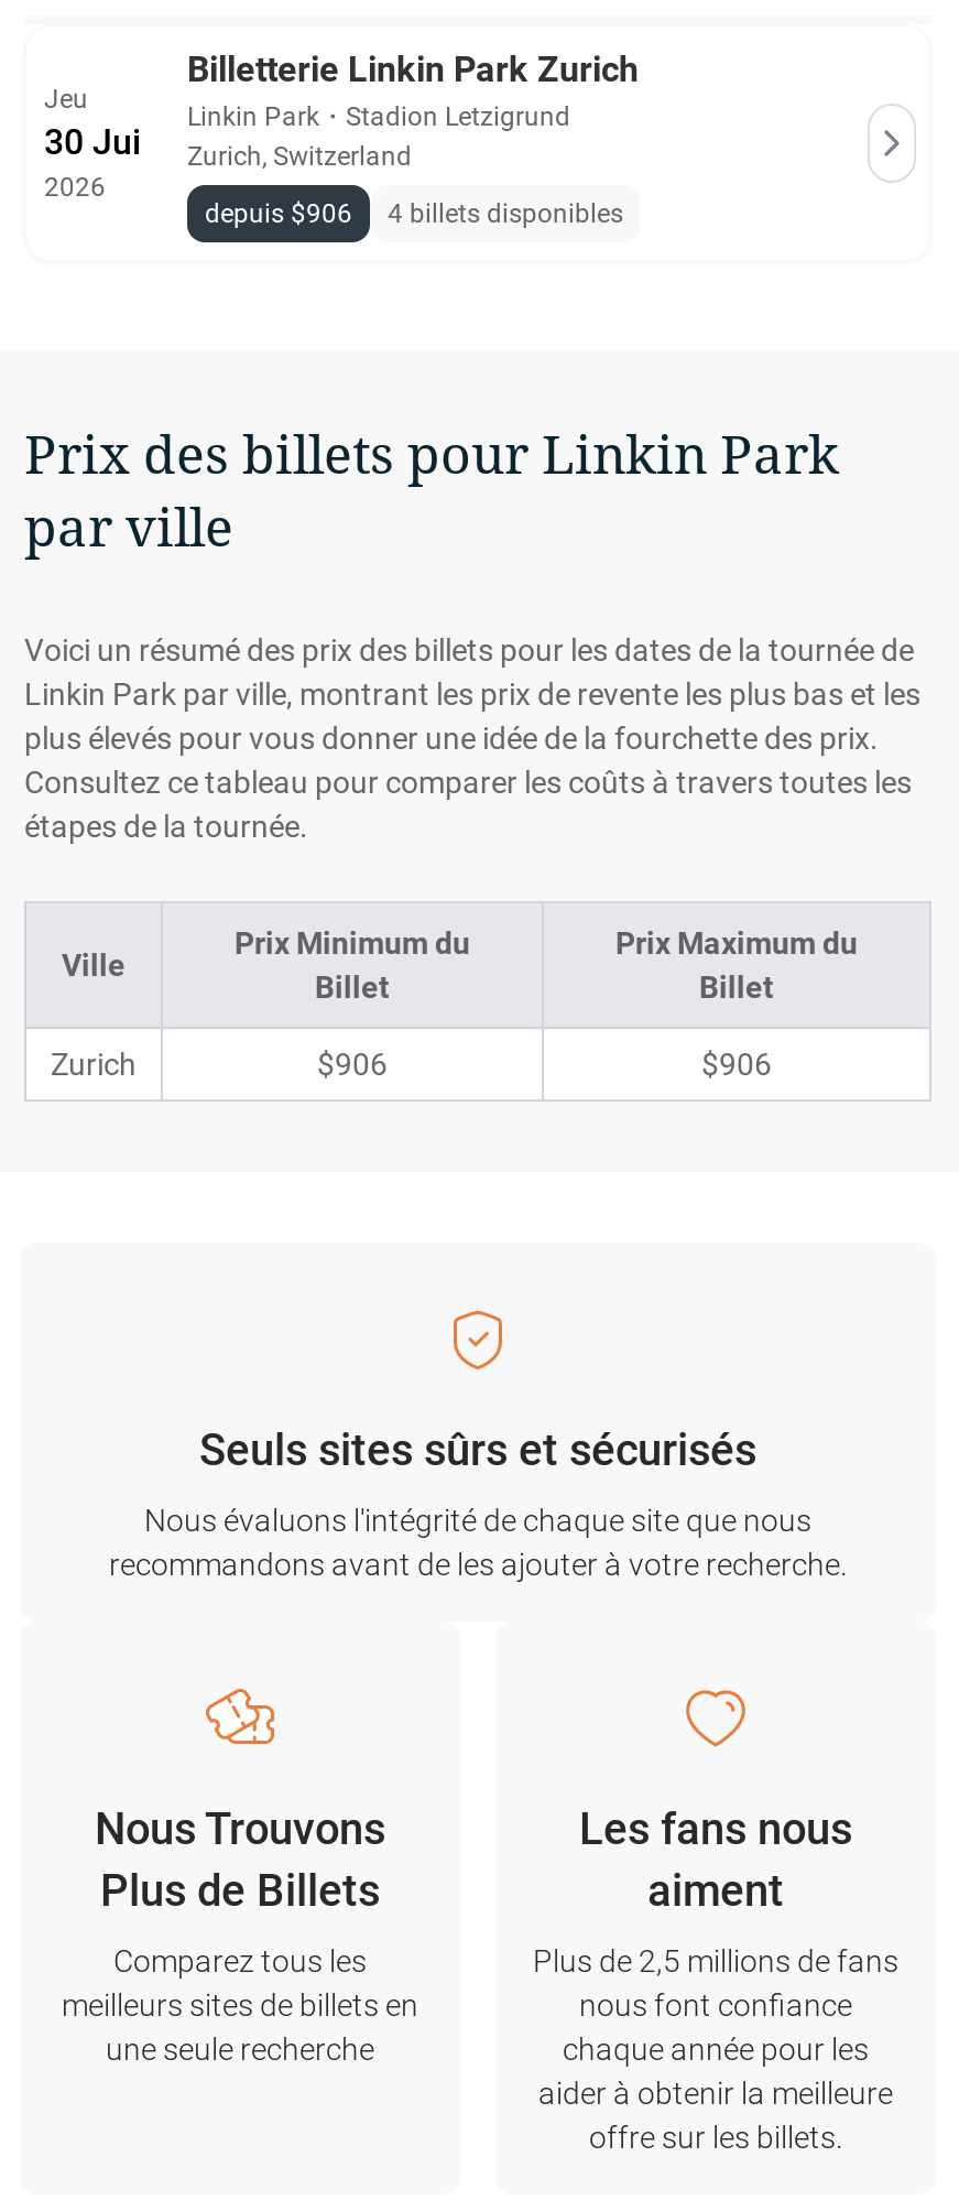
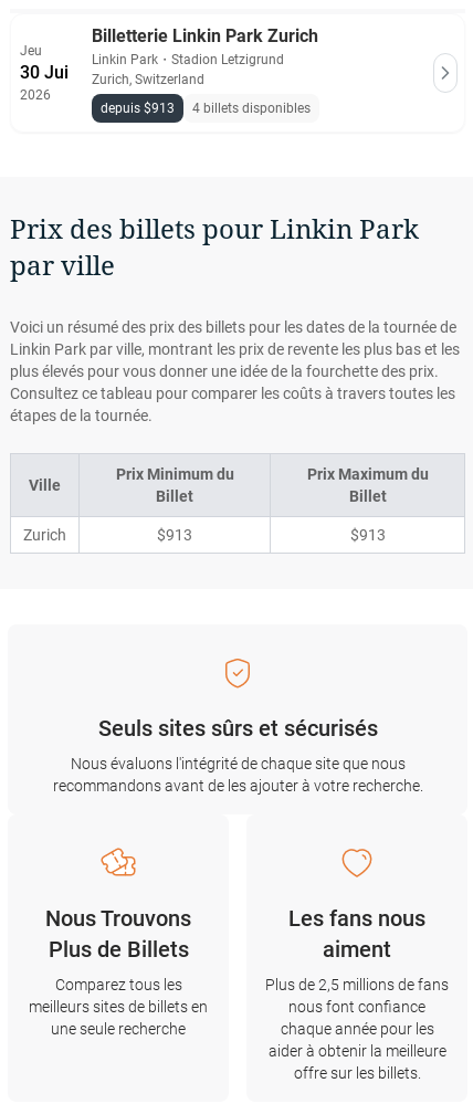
[205,198,623,229] depuis $906 4 billets disponibles -> [101,101,311,116] depuis $913 4 billets disponibles
[317,1047,388,1082] $906 -> [157,526,192,544] $913
[701,1047,772,1082] $906 -> [350,526,385,544] $913

